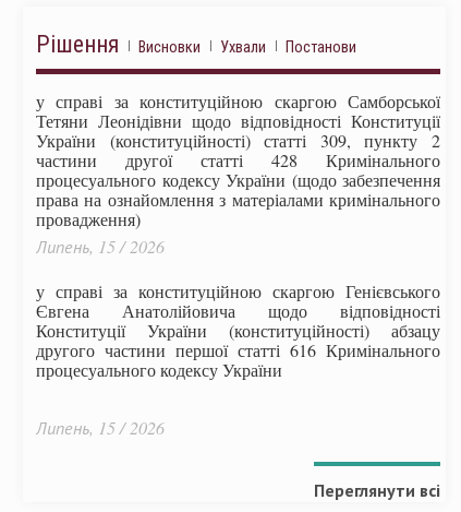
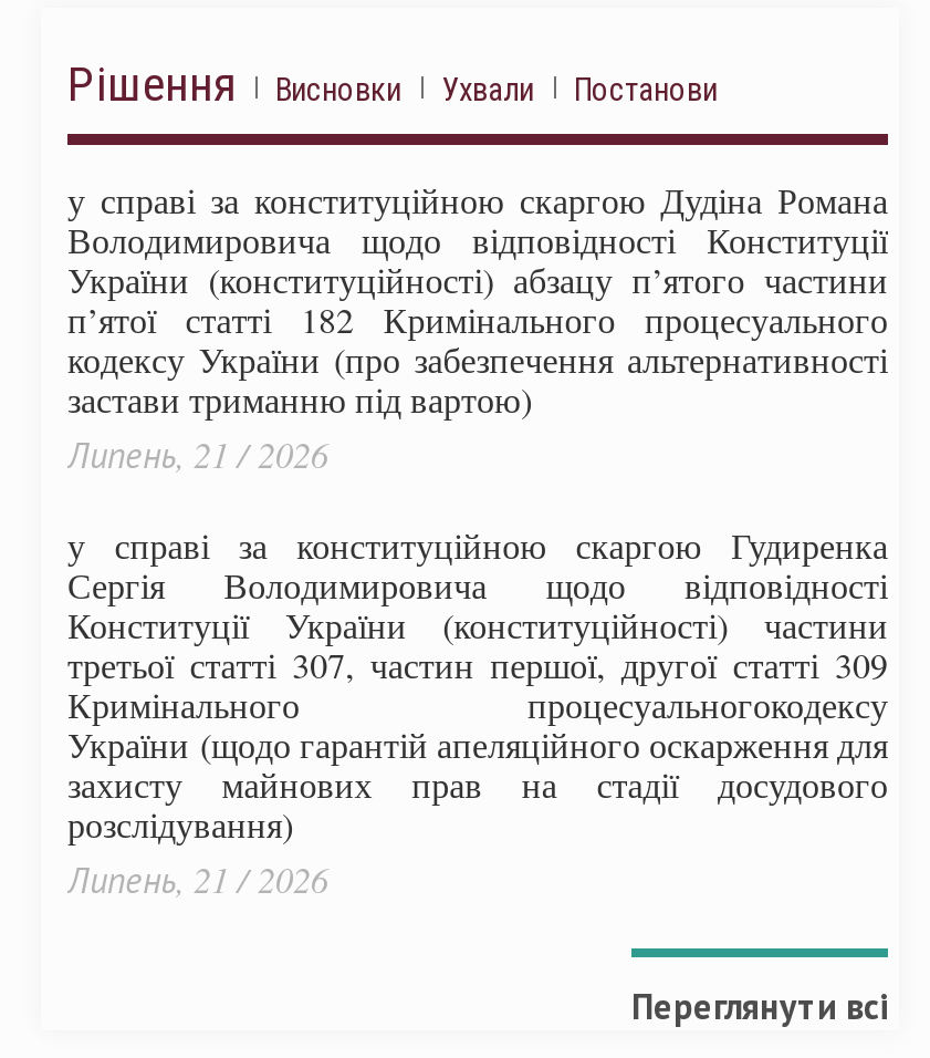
[36,90,440,439] у справі за конституційною скаргою Самборської | Тетяни Леонідівни щодо відповідності Конституції | України (конституційності) статті 309, пункту 2 | частини другої статті 428 Кримінального | процесуального кодексу України (щодо забезпечення | права на ознайомлення з матеріалами кримінального | провадження) | Липень, 15 / 2026 | у справі за конституційною скаргою Генієвського | Євгена Анатолійовича щодо відповідності | Конституції України (конституційності) абзацу | другого частини першої статті 616 Кримінального | процесуального кодексу України | Липень, 15 / 2026 -> [67,177,888,903] у справі за конституційною скаргою Дудіна Романа | Володимировича щодо відповідності Конституції | України (конституційності) абзацу п’ятого частини | п’ятої статті 182 Кримінального процесуального | кодексу України (про забезпечення альтернативності | застави триманню під вартою) | Липень, 21 / 2026 | у справі за конституційною скаргою Гудиренка | Сергія Володимировича щодо відповідності | Конституції України (конституційності) частини | третьої статті 307, частин першої, другої статті 309 | Кримінального процесуальногокодексу | України (щодо гарантій апеляційного оскарження для | захисту майнових прав на стадії досудового | розслідування) | Липень, 21 / 2026

